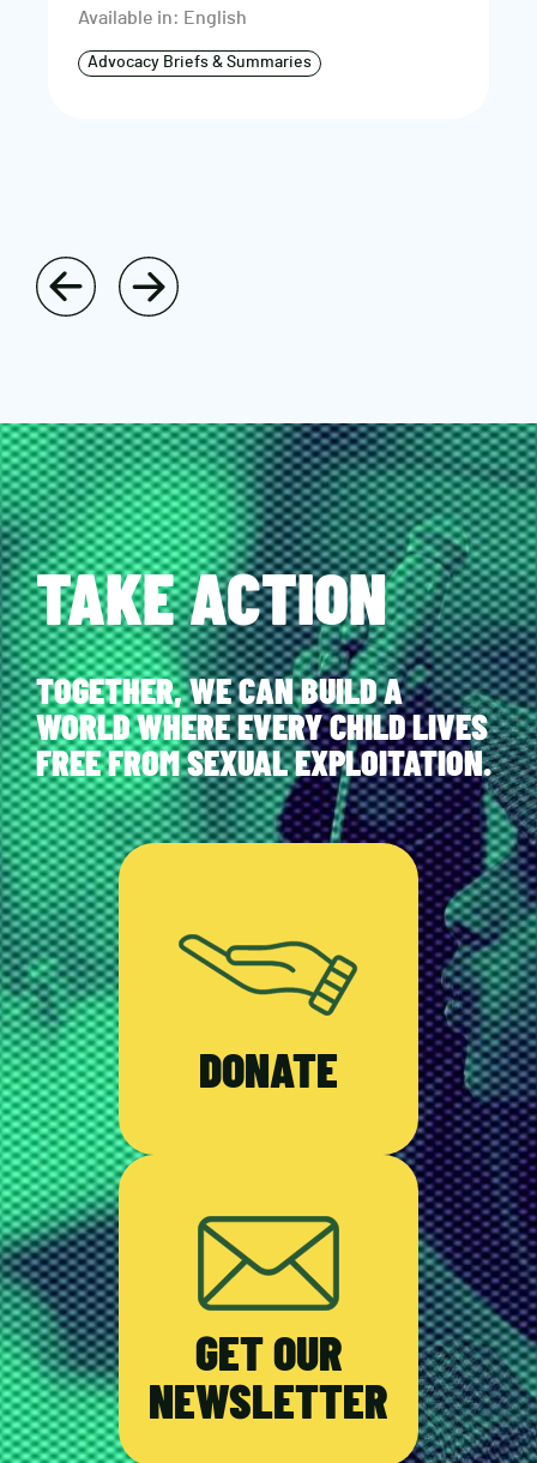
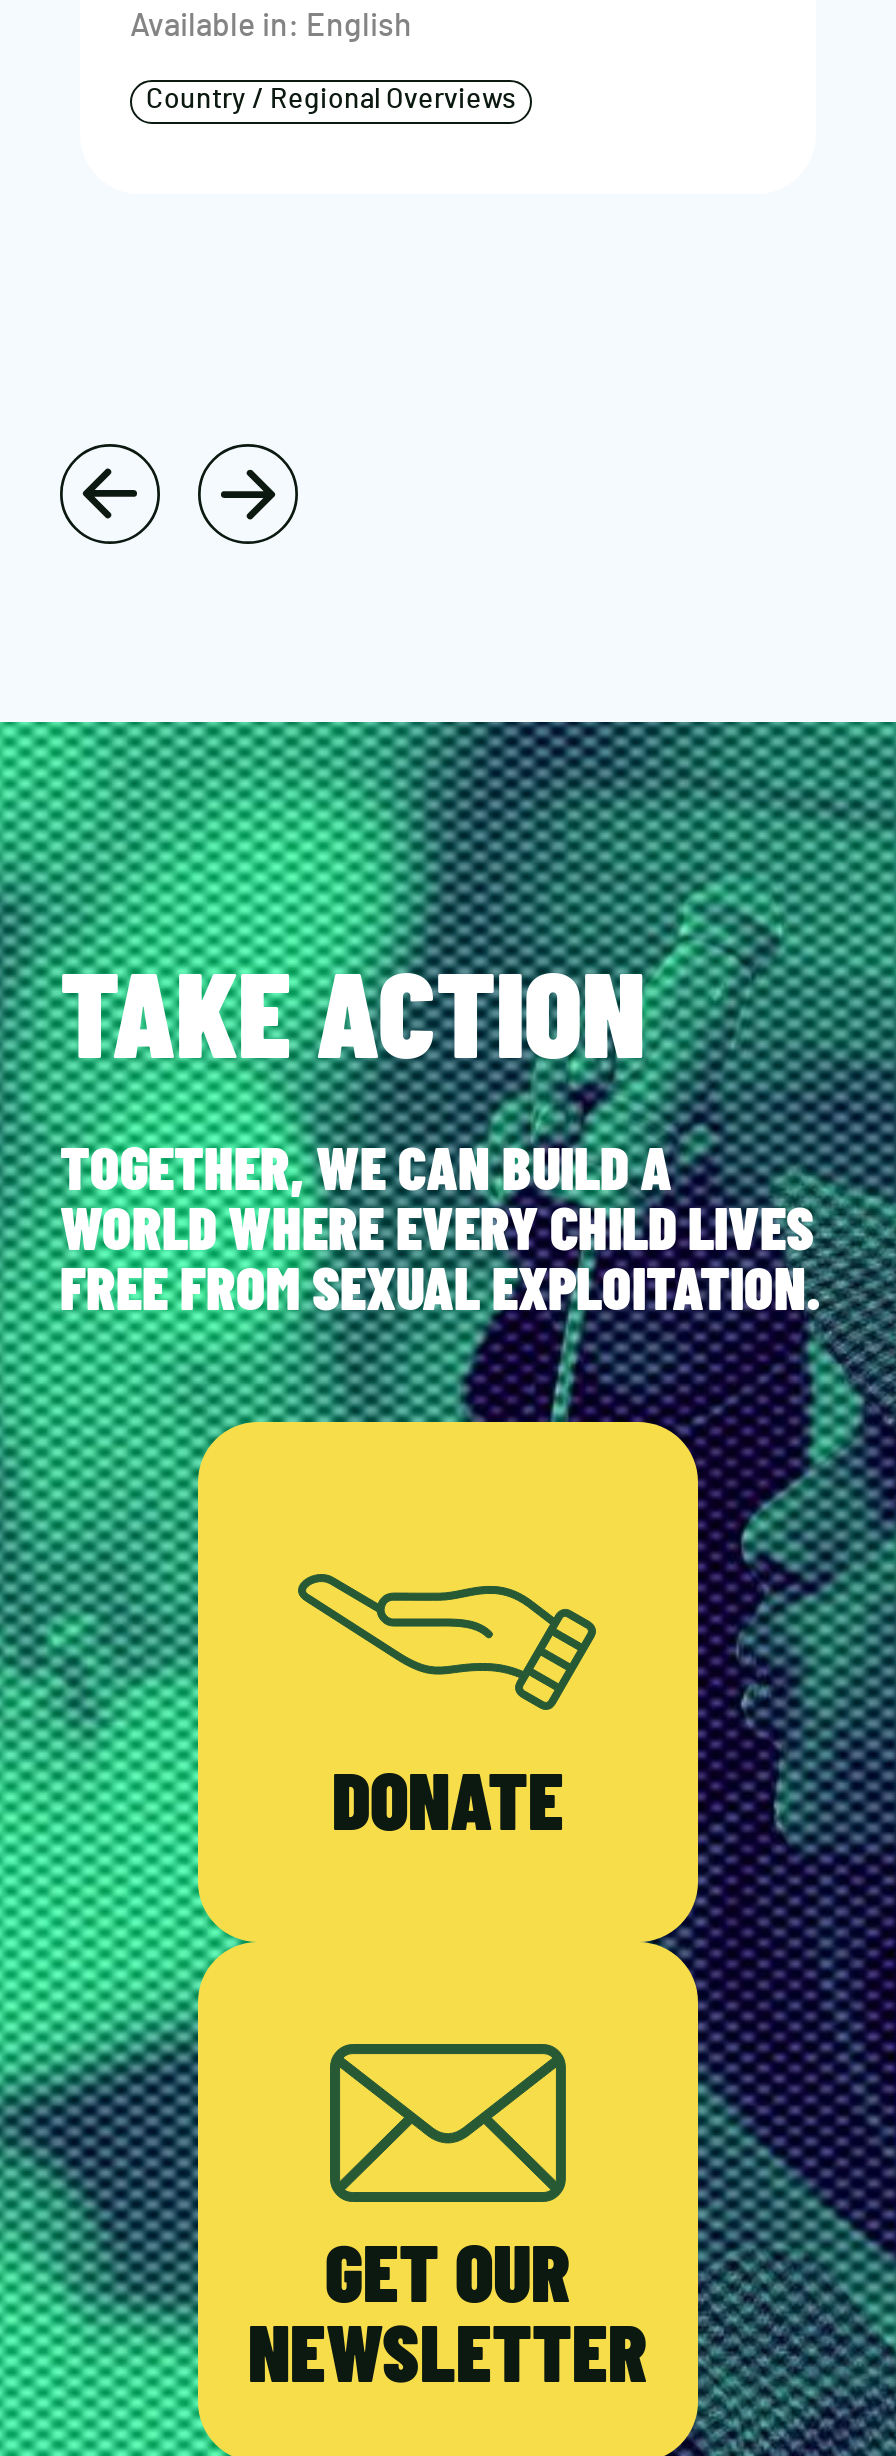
[88,54,312,71] Advocacy Briefs & Summaries -> [146,86,516,114] Country / Regional Overviews

